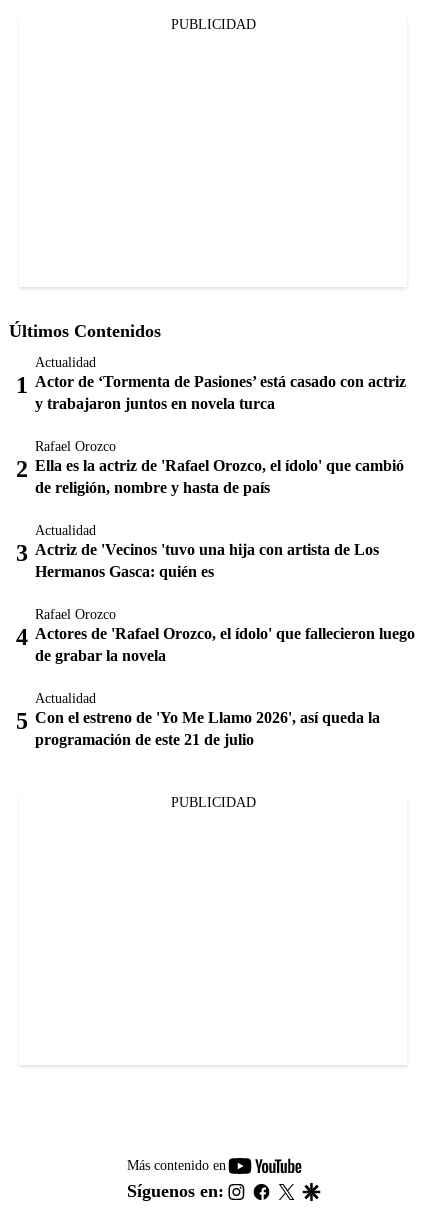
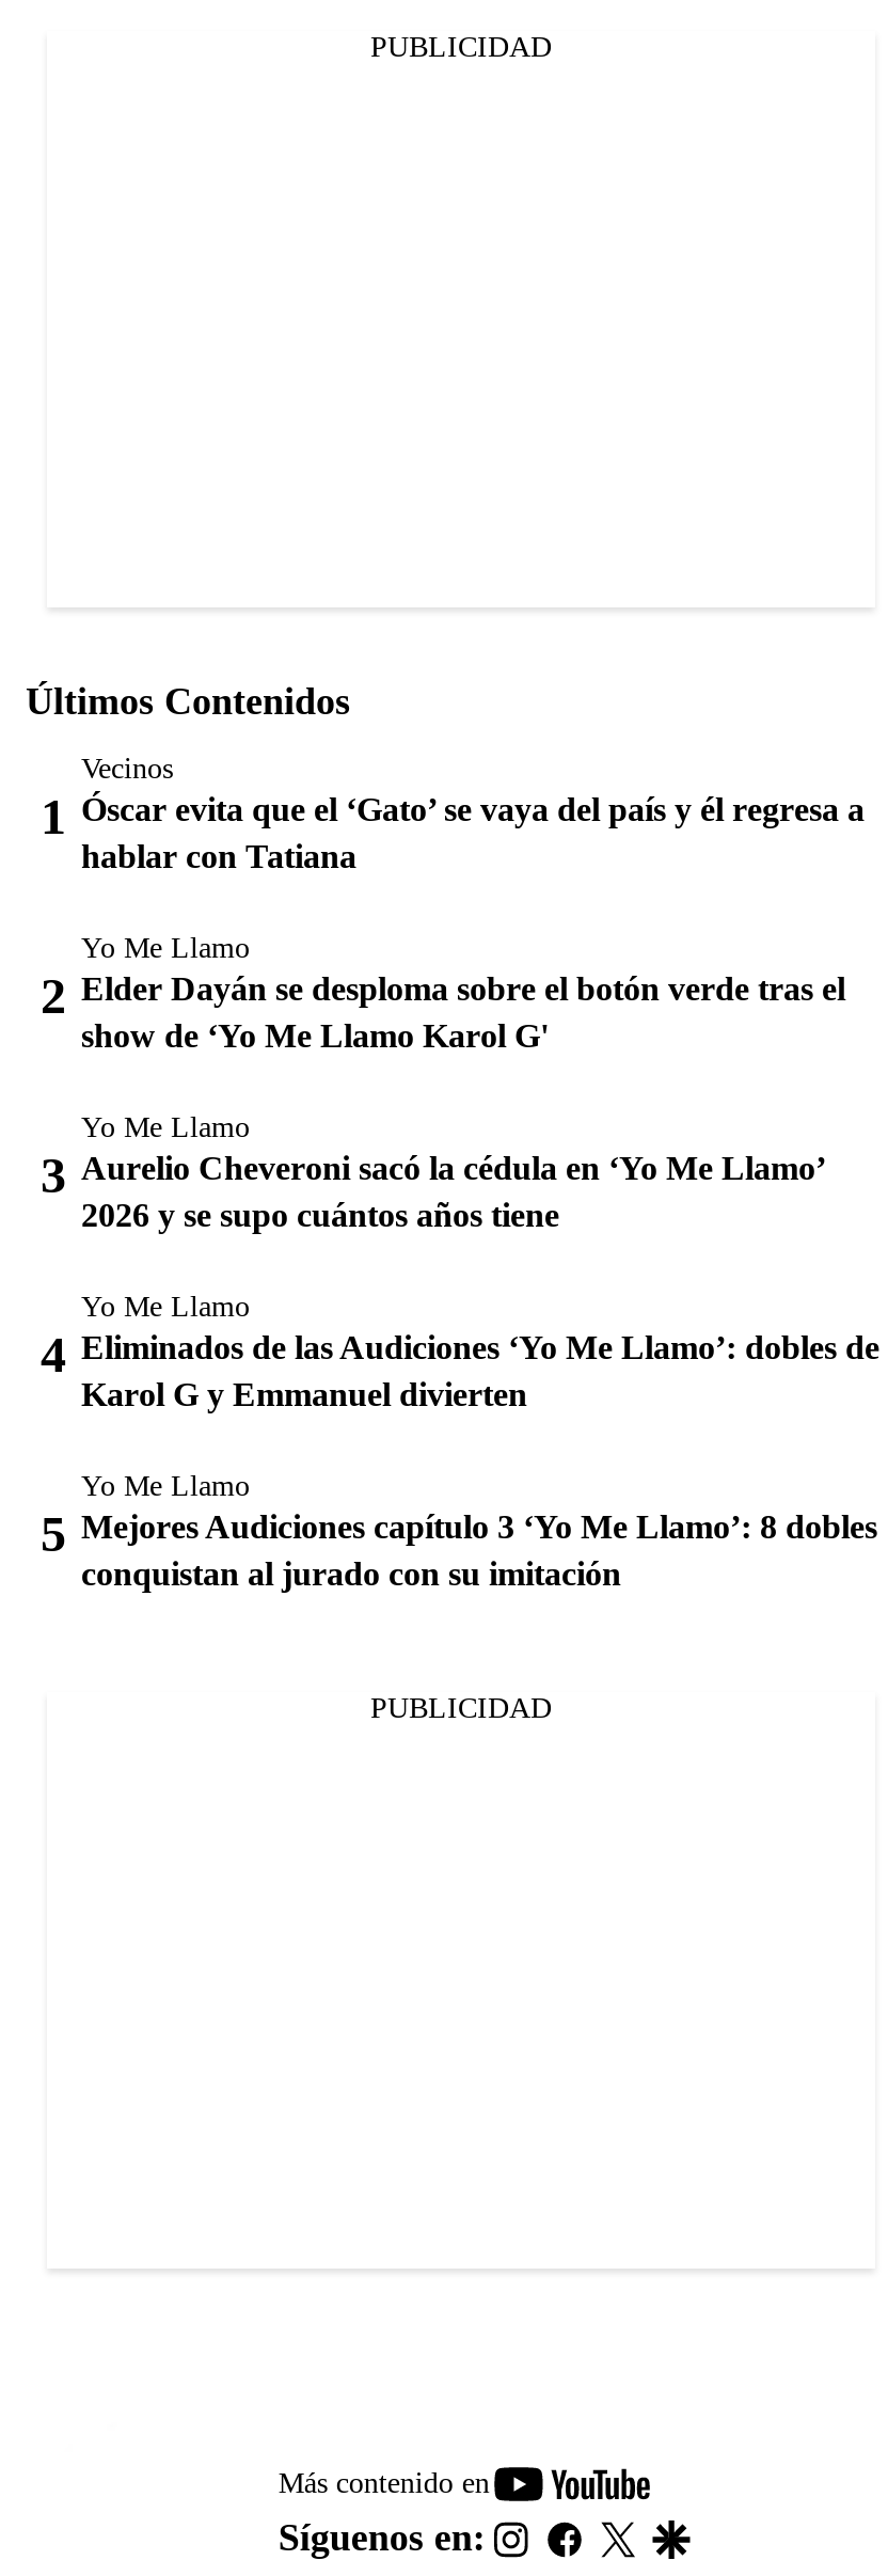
[35,355,406,412] Actualidad | Actor de ‘Tormenta de Pasiones’ está casado con actriz | y trabajaron juntos en novela turca -> [81,753,865,874] Vecinos | Óscar evita que el ‘Gato’ se vaya del país y él regresa a | hablar con Tatiana
[35,439,404,496] Rafael Orozco | Ella es la actriz de 'Rafael Orozco, el ídolo' que cambió | de religión, nombre y hasta de país -> [81,932,845,1054] Yo Me Llamo | Elder Dayán se desploma sobre el botón verde tras el | show de ‘Yo Me Llamo Karol G'
[35,523,379,580] Actualidad | Actriz de 'Vecinos 'tuvo una hija con artista de Los | Hermanos Gasca: quién es -> [81,1111,824,1233] Yo Me Llamo | Aurelio Cheveroni sacó la cédula en ‘Yo Me Llamo’ | 2026 y se supo cuántos años tiene
[35,607,415,664] Rafael Orozco | Actores de 'Rafael Orozco, el ídolo' que fallecieron luego | de grabar la novela -> [81,1291,879,1412] Yo Me Llamo | Eliminados de las Audiciones ‘Yo Me Llamo’: dobles de | Karol G y Emmanuel divierten
[35,691,380,748] Actualidad | Con el estreno de 'Yo Me Llamo 2026', así queda la | programación de este 21 de julio -> [81,1470,877,1592] Yo Me Llamo | Mejores Audiciones capítulo 3 ‘Yo Me Llamo’: 8 dobles | conquistan al jurado con su imitación

